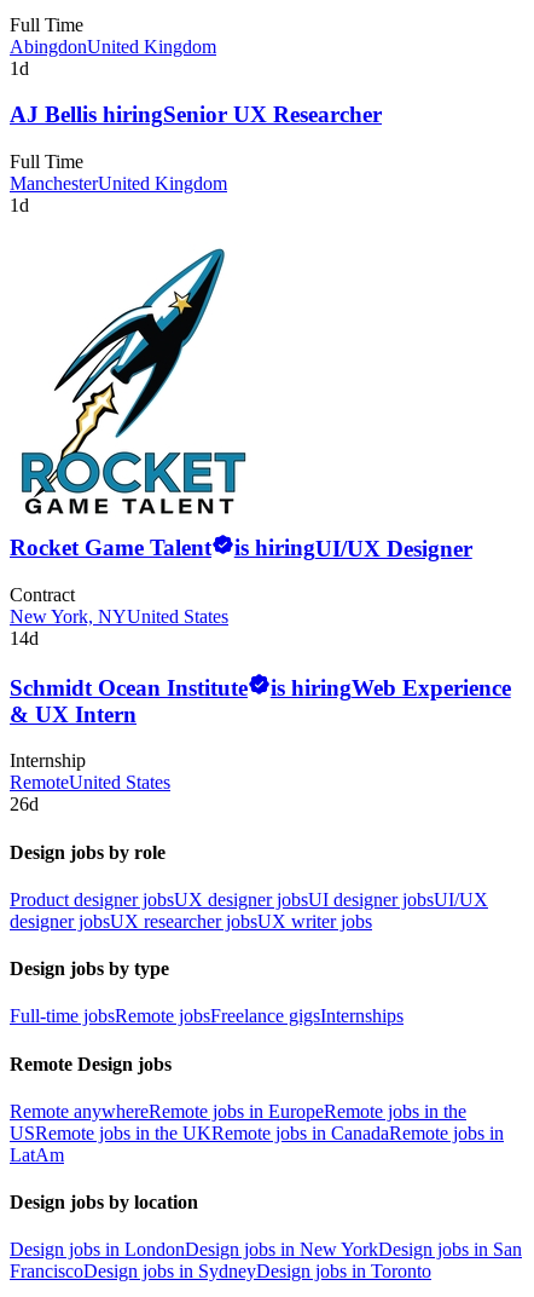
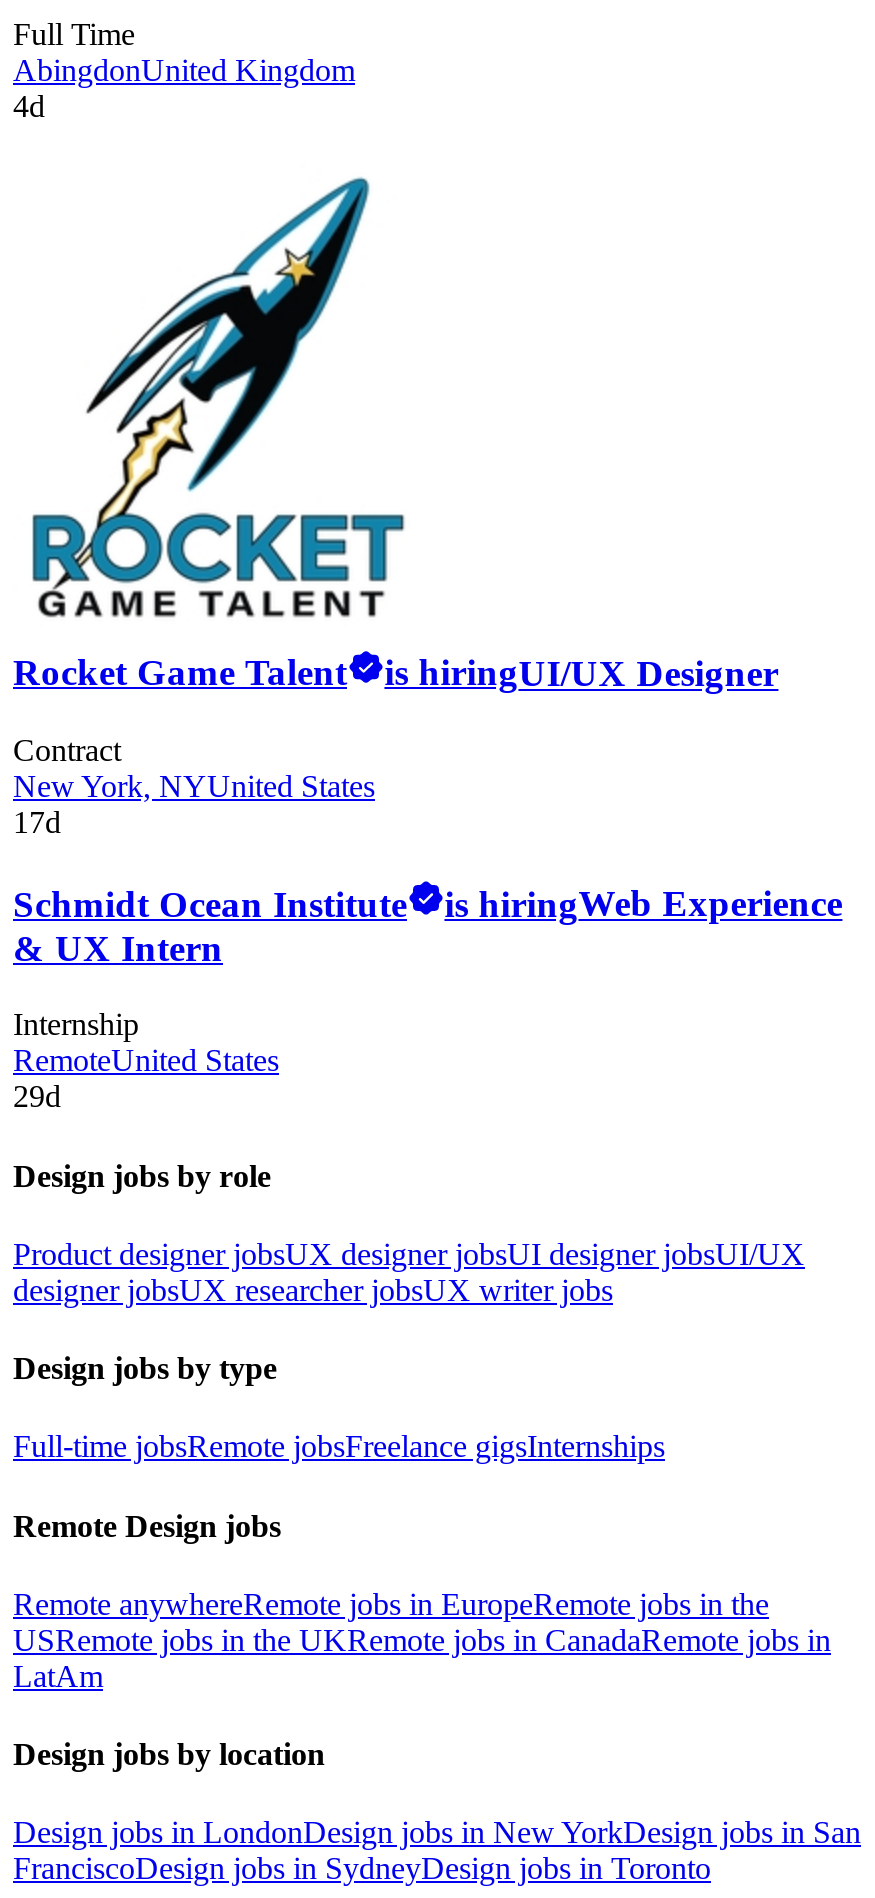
[10,57,382,215] 1d | AJ Bellis hiringSenior UX Researcher | Full Time | ManchesterUnited Kingdom | 1d -> [13,89,45,123] 4d
[10,628,39,649] 14d -> [13,805,61,839] 17d
[10,794,39,815] 26d -> [13,1080,61,1114] 29d

